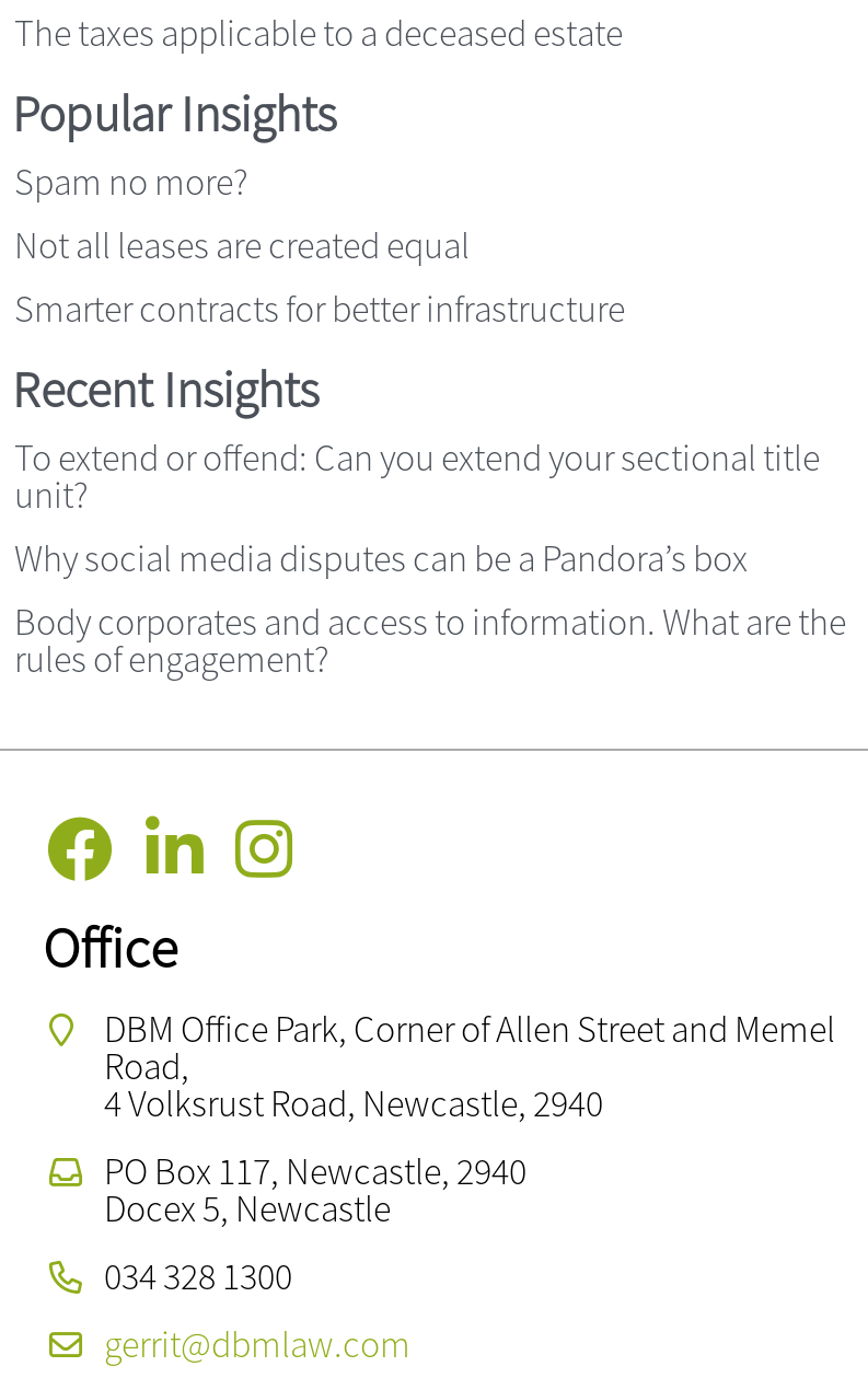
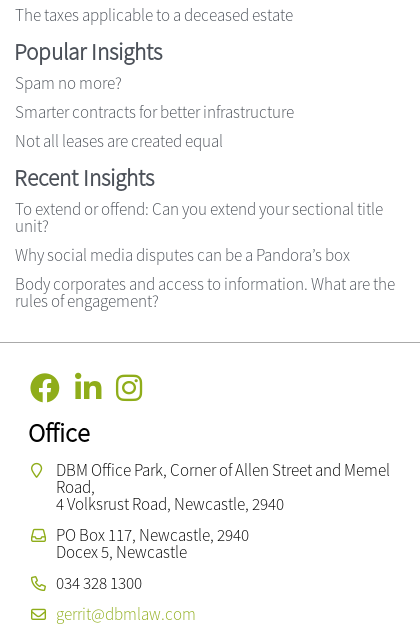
moved [14,222,470,270] -> [15,130,223,152]: Not all leases are created equal
moved [14,285,625,333] -> [15,101,294,123]: Smarter contracts for better infrastructure

